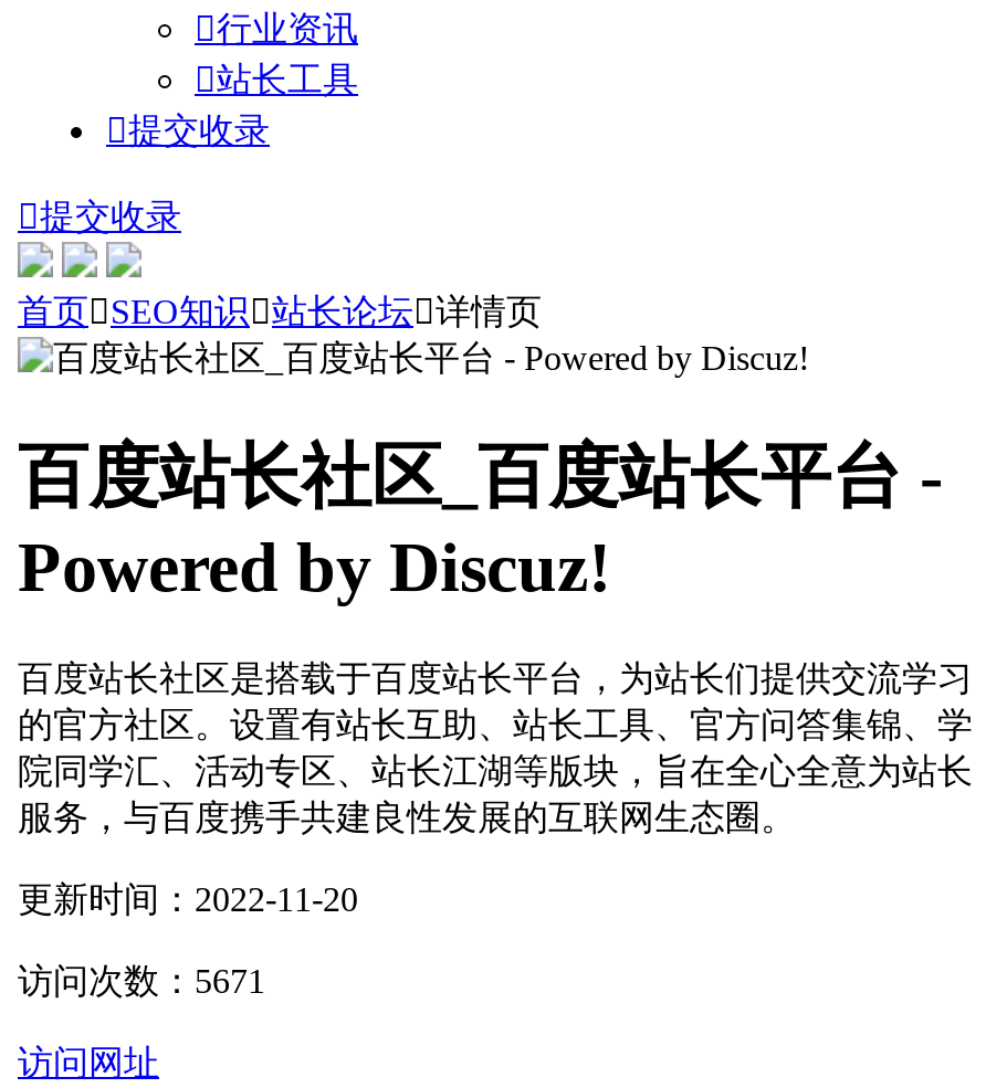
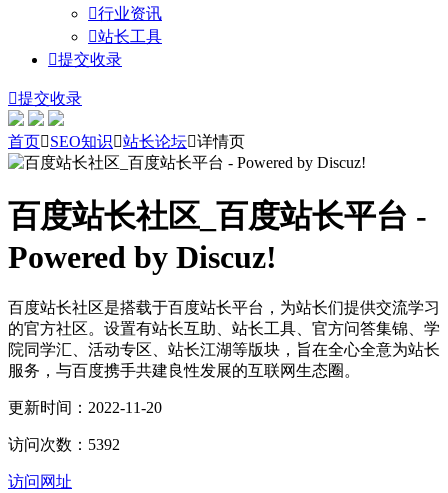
[18,962,265,999] 访问次数：5671 -> [8,436,120,453] 访问次数：5392

